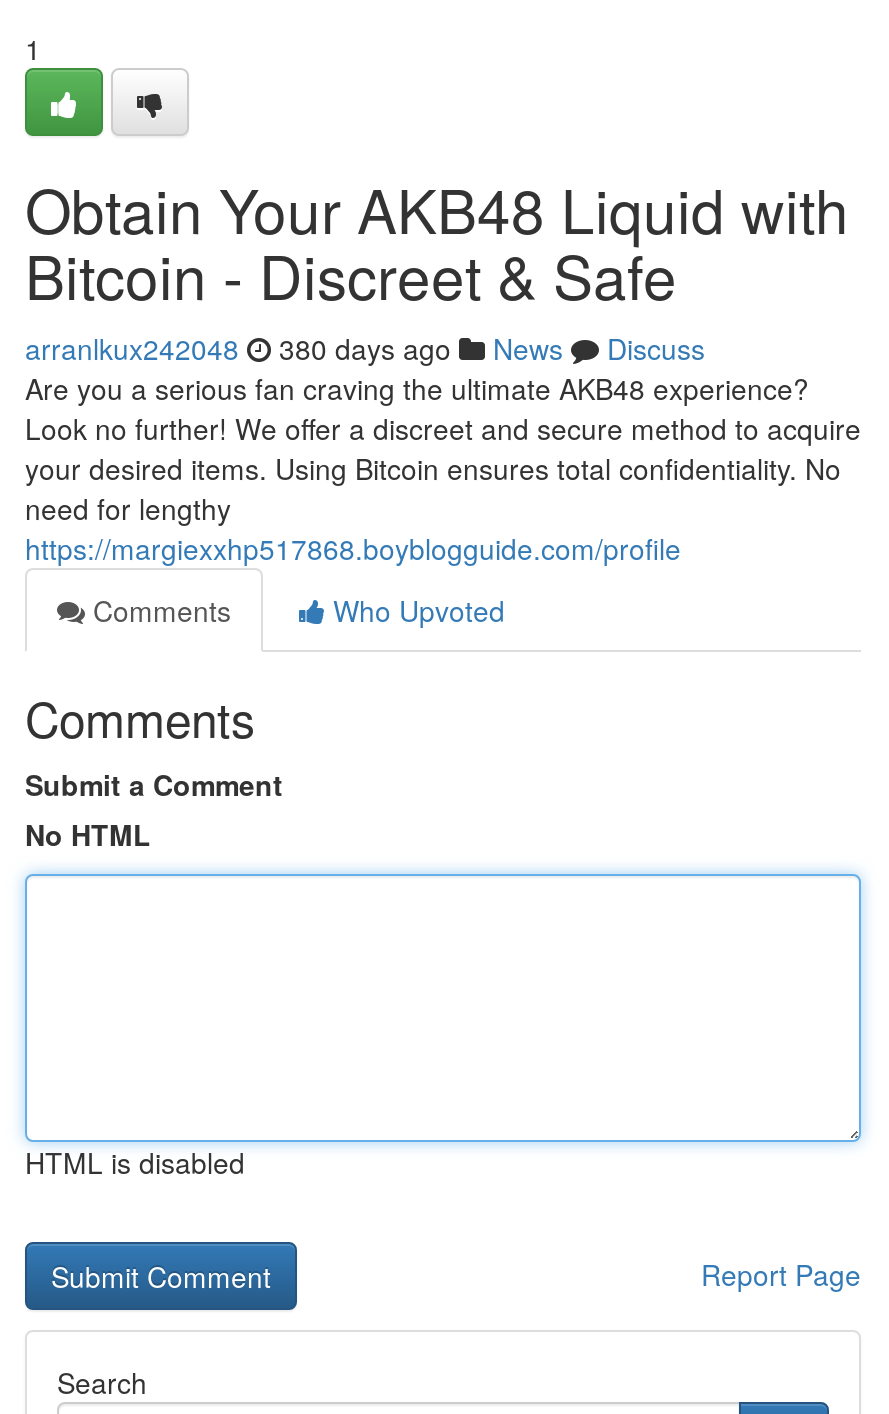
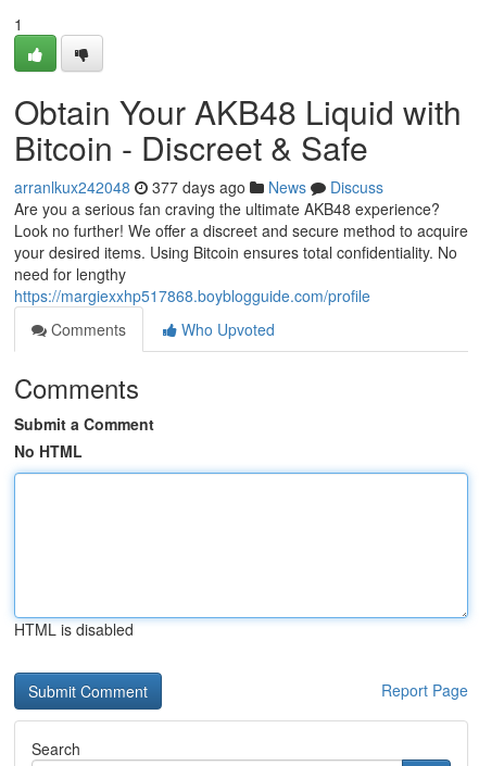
[25,328,705,368] arranlkux242048 380 days ago News Discuss -> [14,176,383,198] arranlkux242048 377 days ago News Discuss

